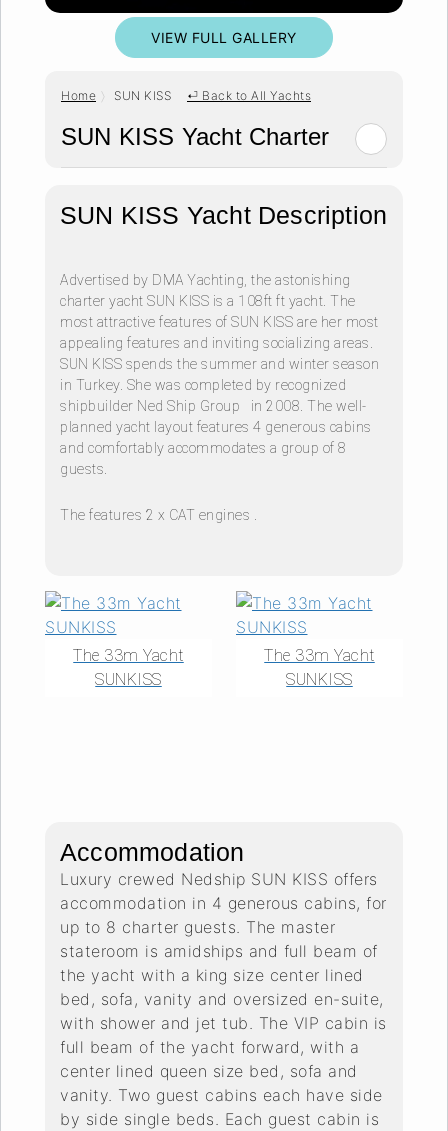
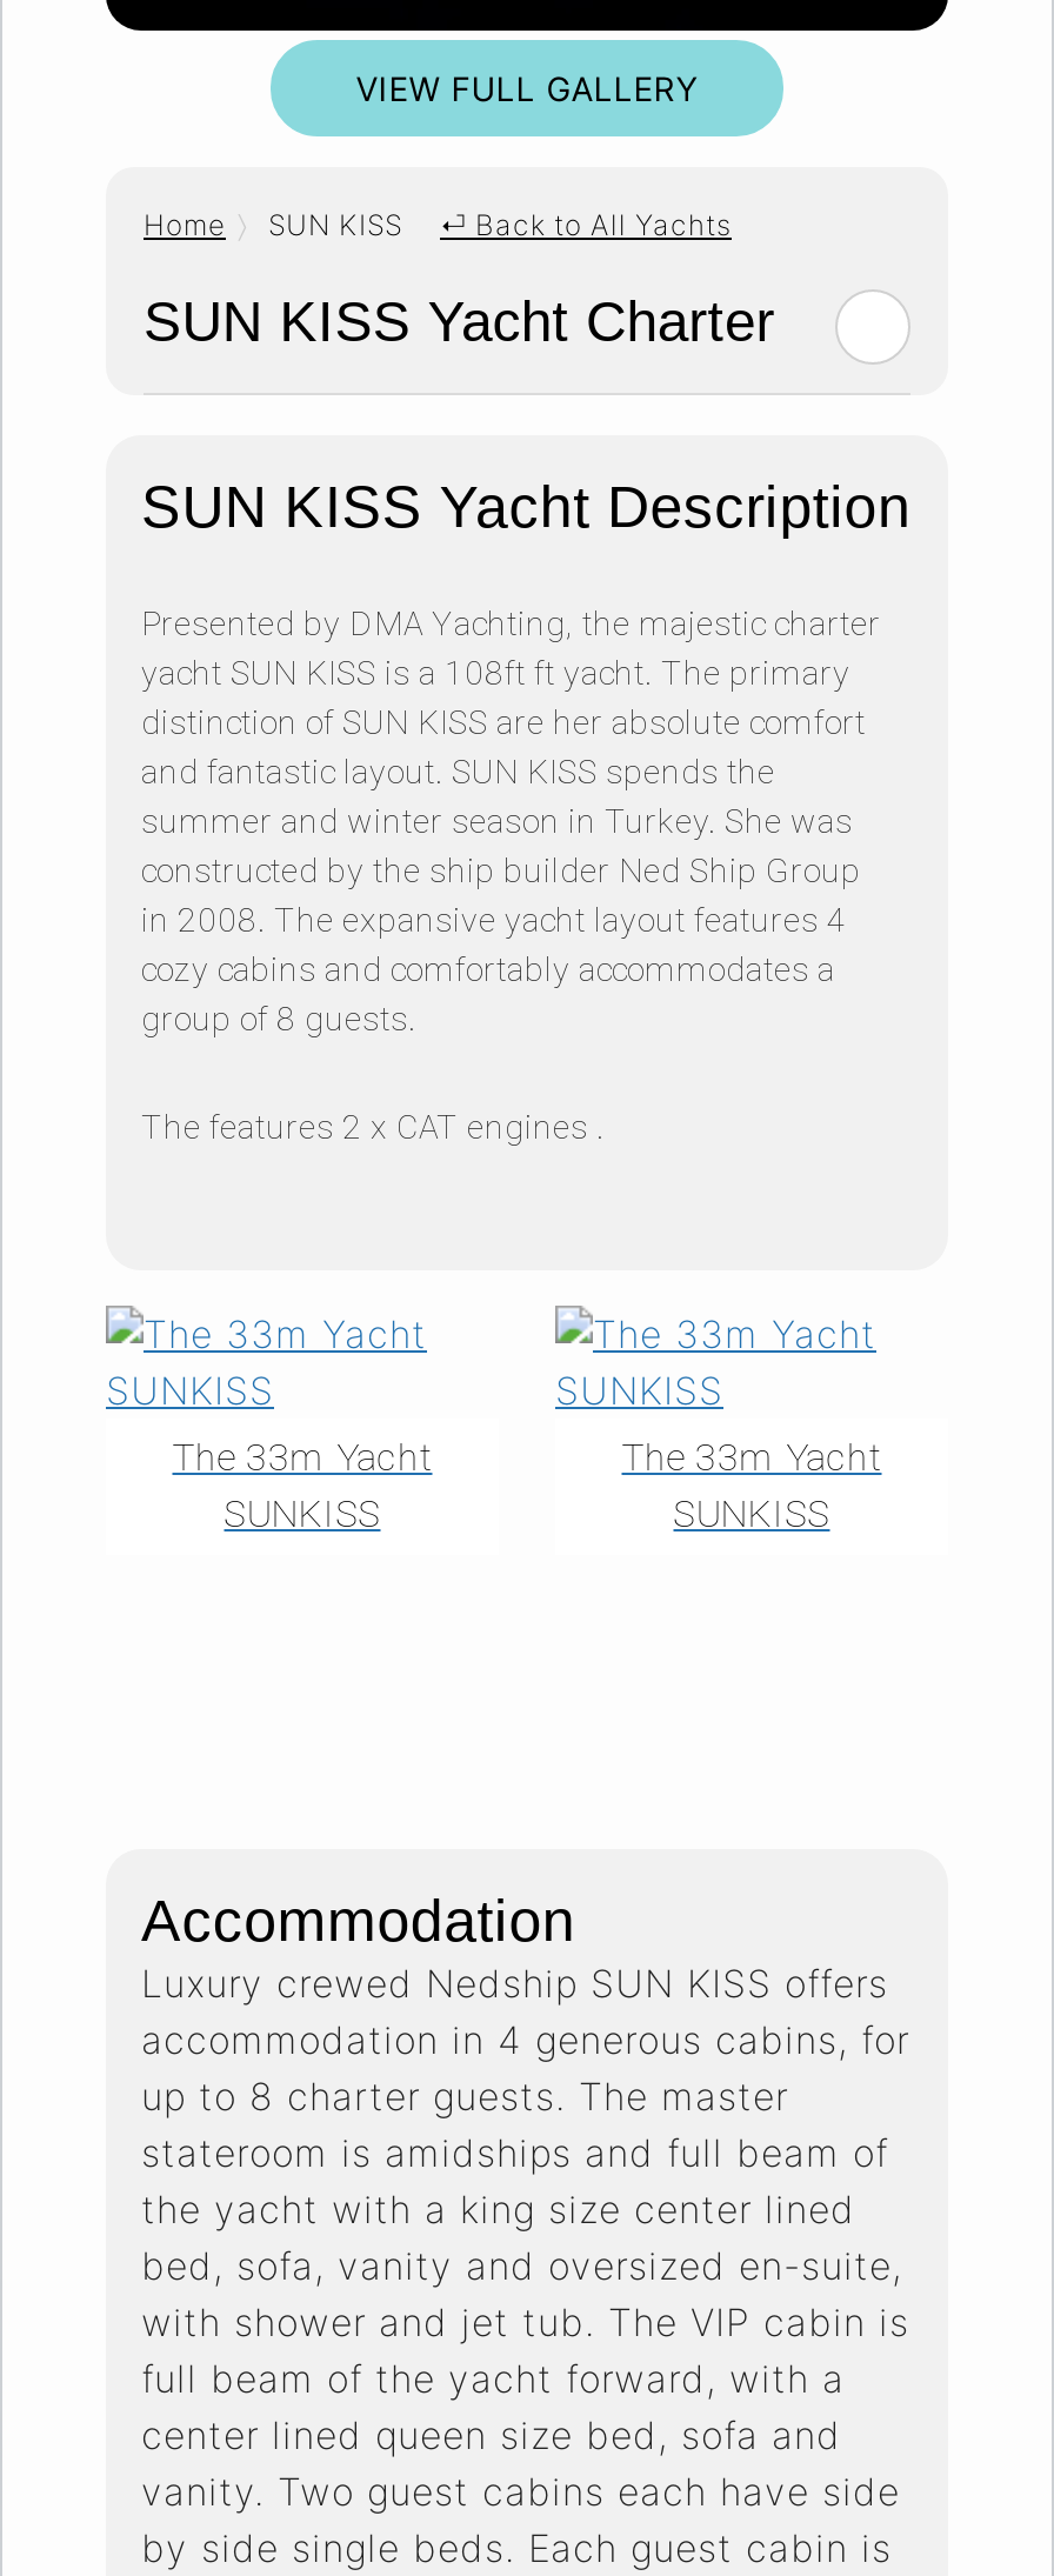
[60,272,379,477] Advertised by DMA Yachting, the astonishing | charter yacht SUN KISS is a 108ft ft yacht. The | most attractive features of SUN KISS are her most | appealing features and inviting socializing areas. | SUN KISS spends the summer and winter season | in Turkey. She was completed by recognized | shipbuilder Ned Ship Group in 2008. The well- | planned yacht layout features 4 generous cabins | and comfortably accommodates a group of 8 | guests. -> [141,605,881,1038] Presented by DMA Yachting, the majestic charter | yacht SUN KISS is a 108ft ft yacht. The primary | distinction of SUN KISS are her absolute comfort | and fantastic layout. SUN KISS spends the | summer and winter season in Turkey. She was | constructed by the ship builder Ned Ship Group | in 2008. The expansive yacht layout features 4 | cozy cabins and comfortably accommodates a | group of 8 guests.

